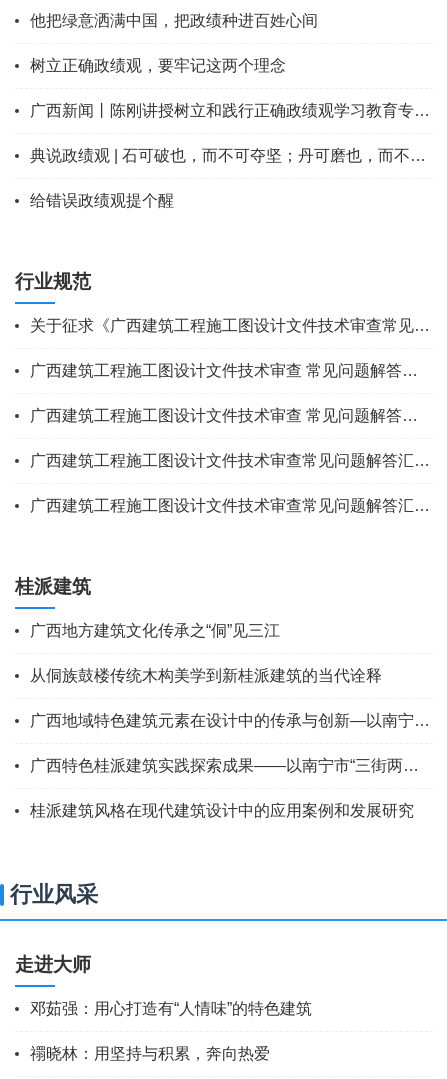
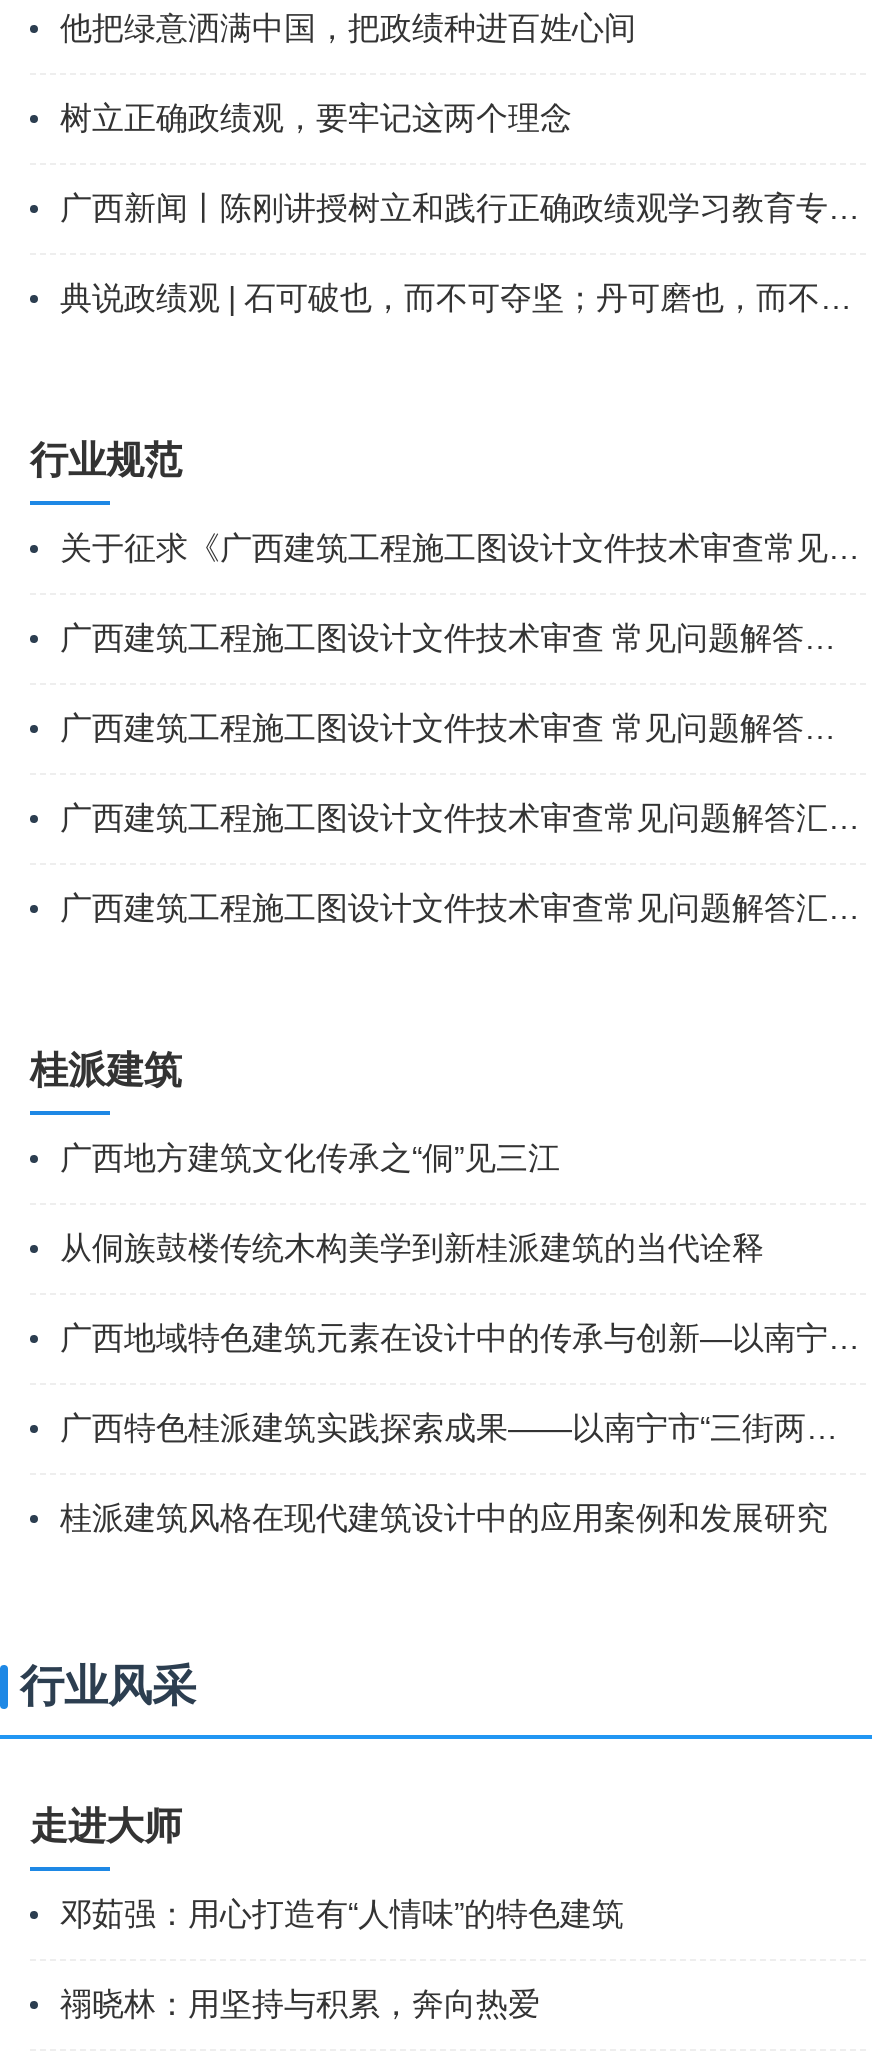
[30,192,174,209] 给错误政绩观提个醒 -> none

